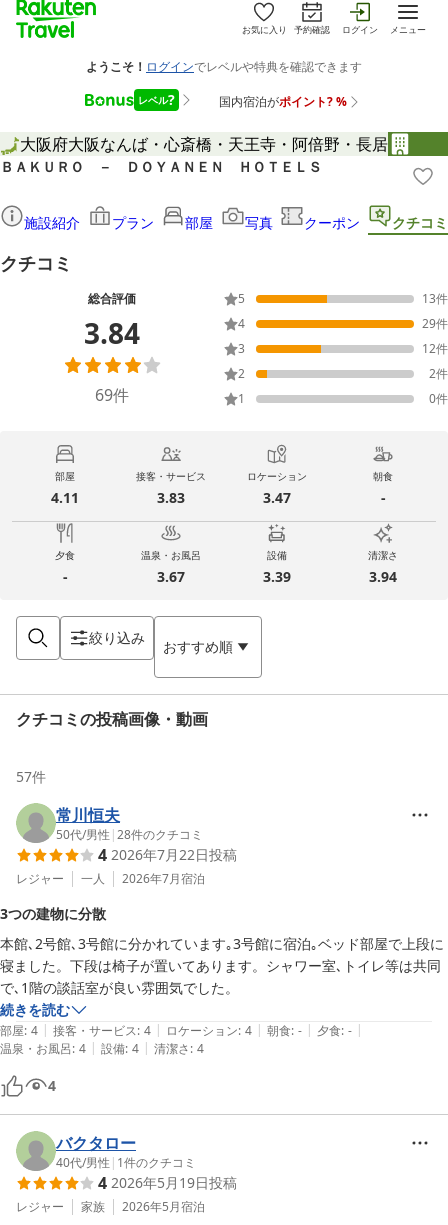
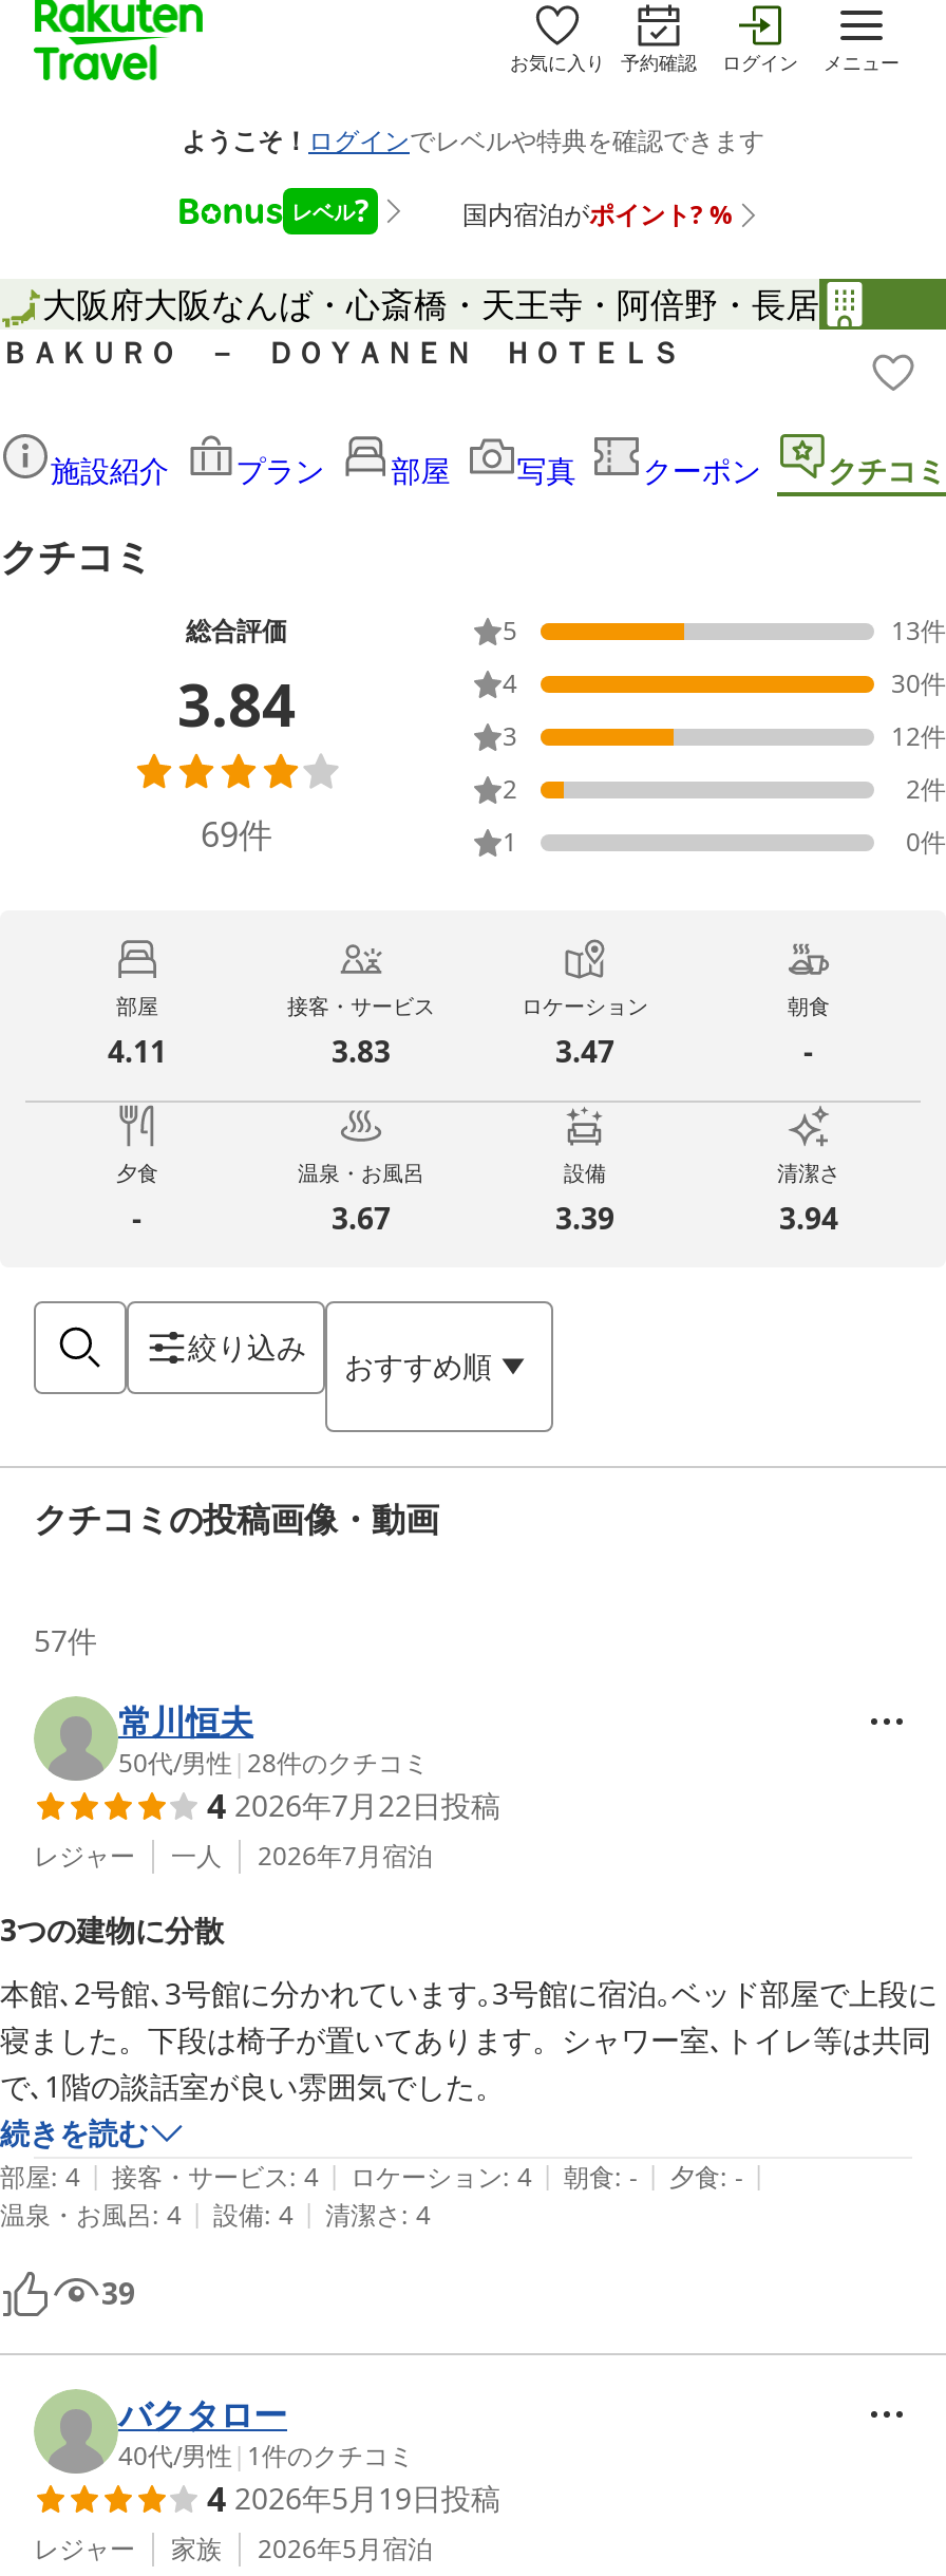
[422,315,448,332] 29件 -> [891,666,946,702] 30件
[48,1076,56,1095] 4 -> [101,2273,135,2313] 39

